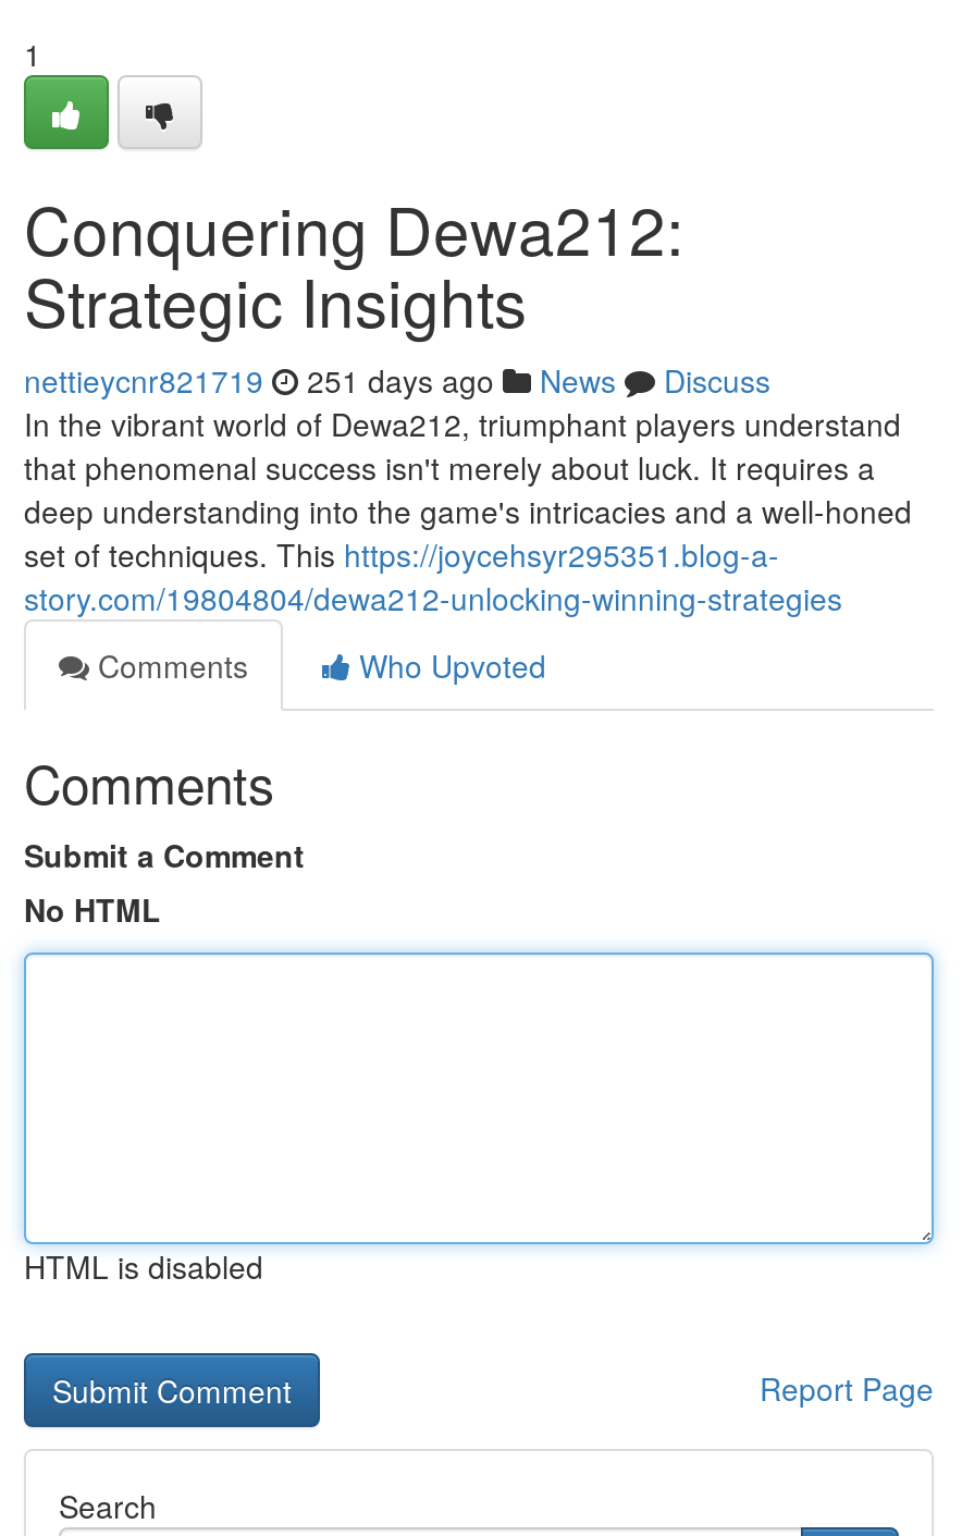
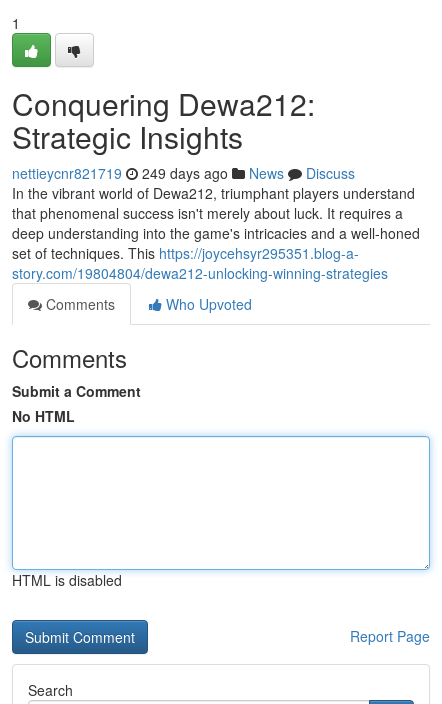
[24,358,770,402] nettieycnr821719 251 days ago News Discuss -> [12,163,355,183] nettieycnr821719 249 days ago News Discuss

